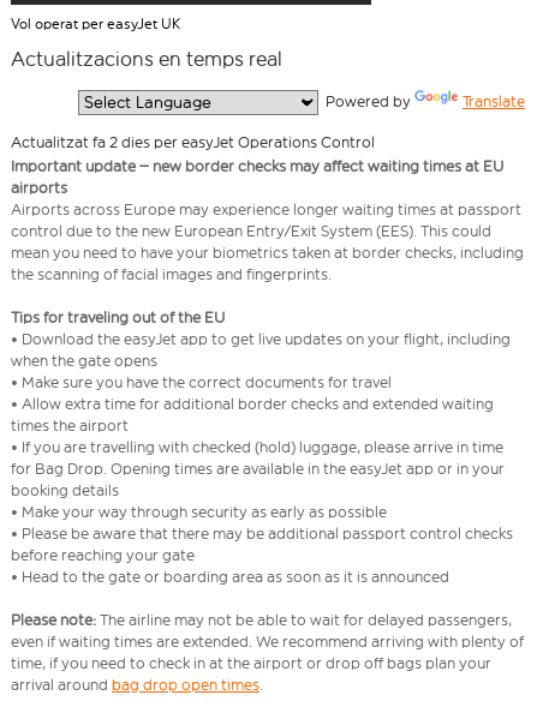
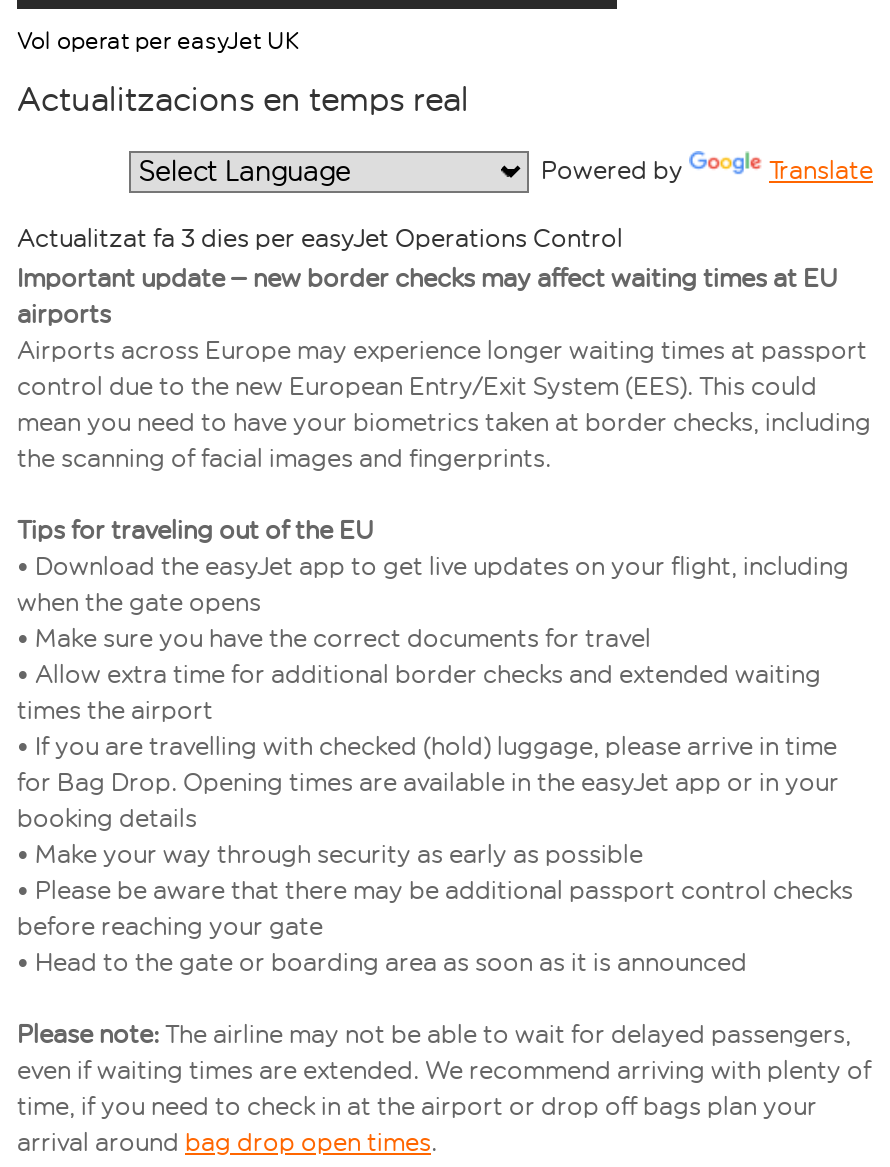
[11,133,375,151] Actualitzat fa 2 dies per easyJet Operations Control -> [17,223,623,253] Actualitzat fa 3 dies per easyJet Operations Control

